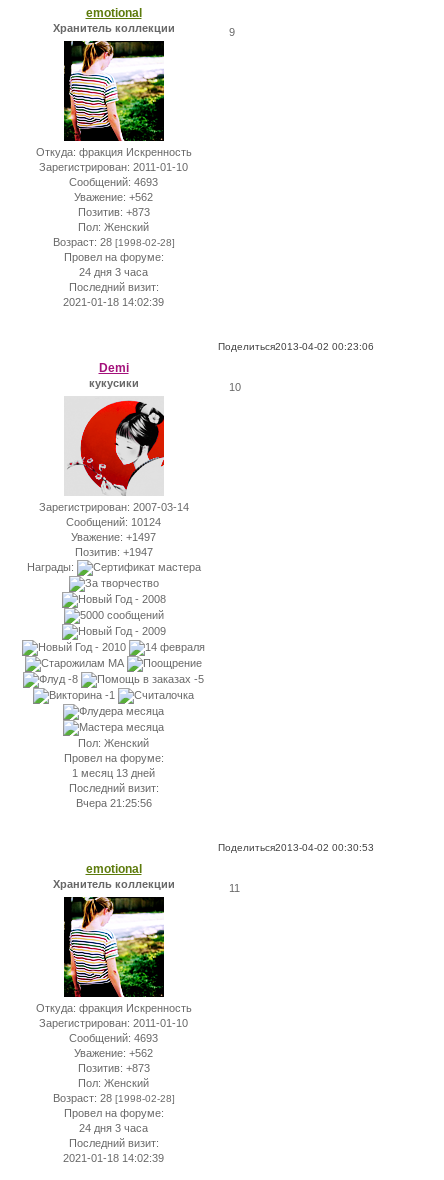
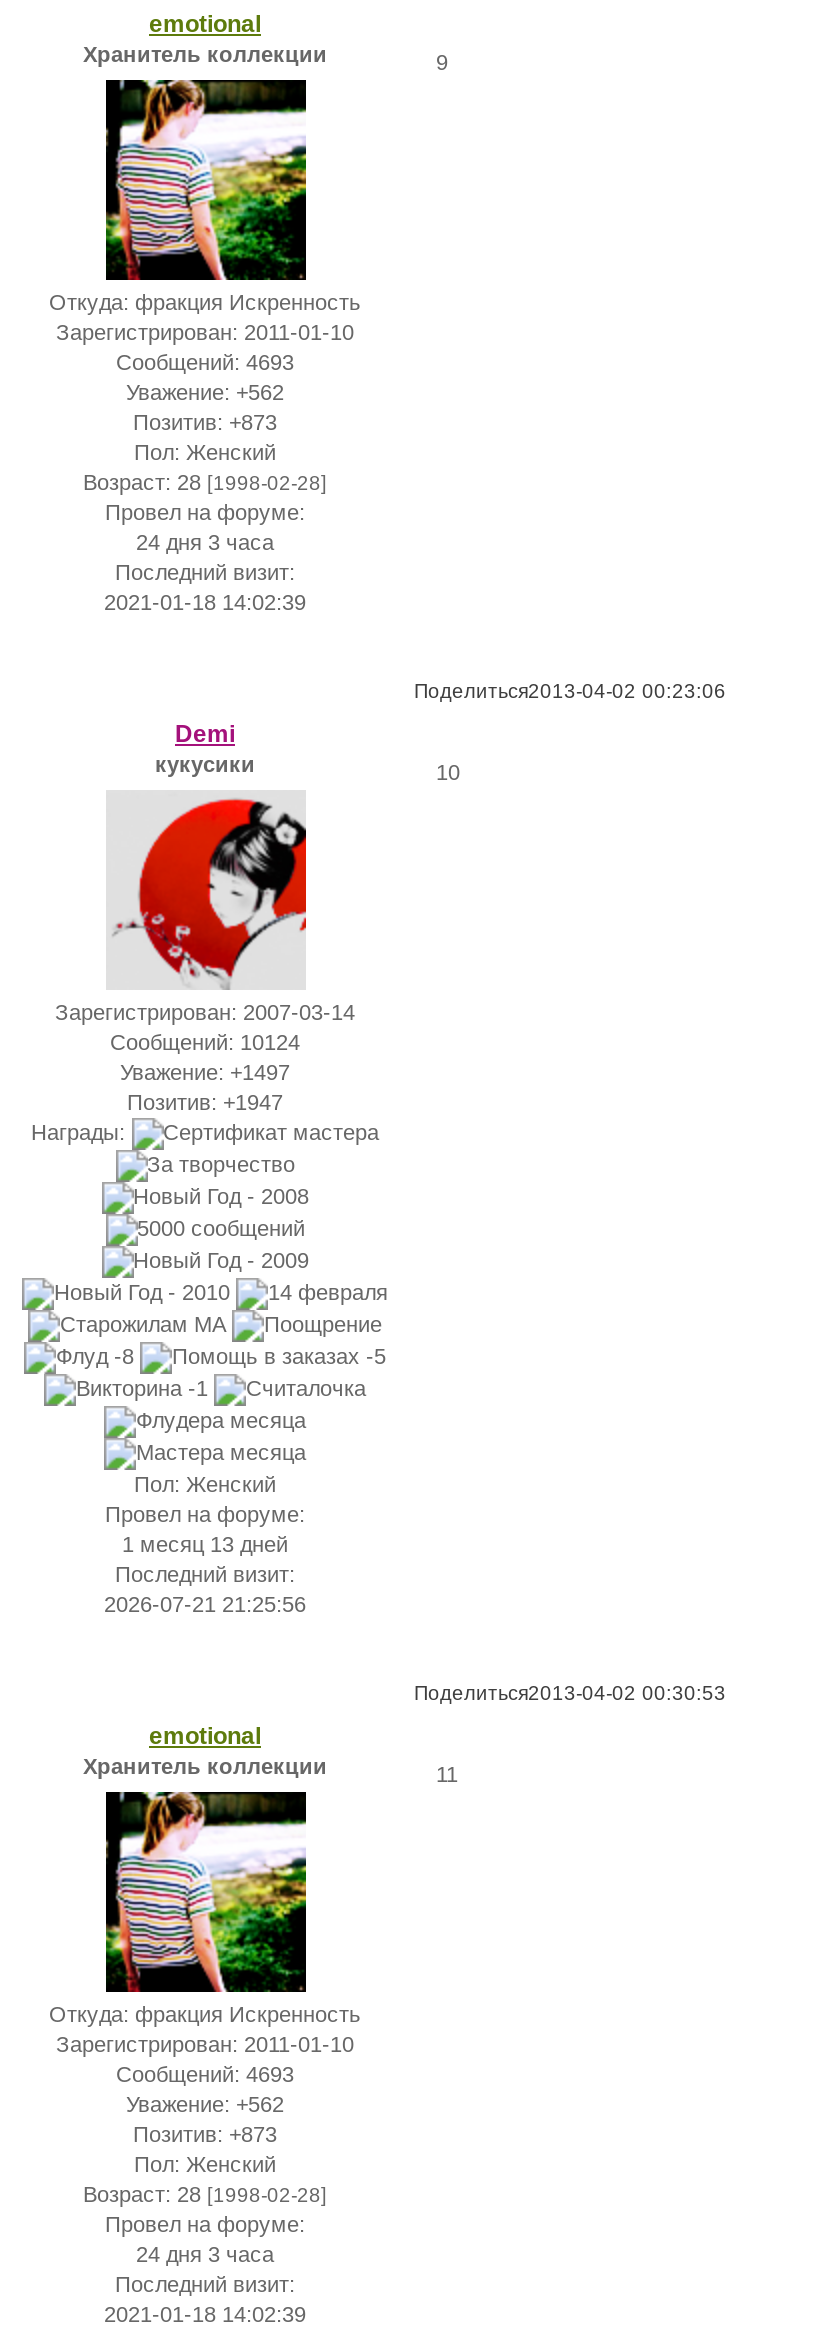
[75,797,151,809] Вчера 21:25:56 -> [104,1592,306,1616] 2026-07-21 21:25:56

